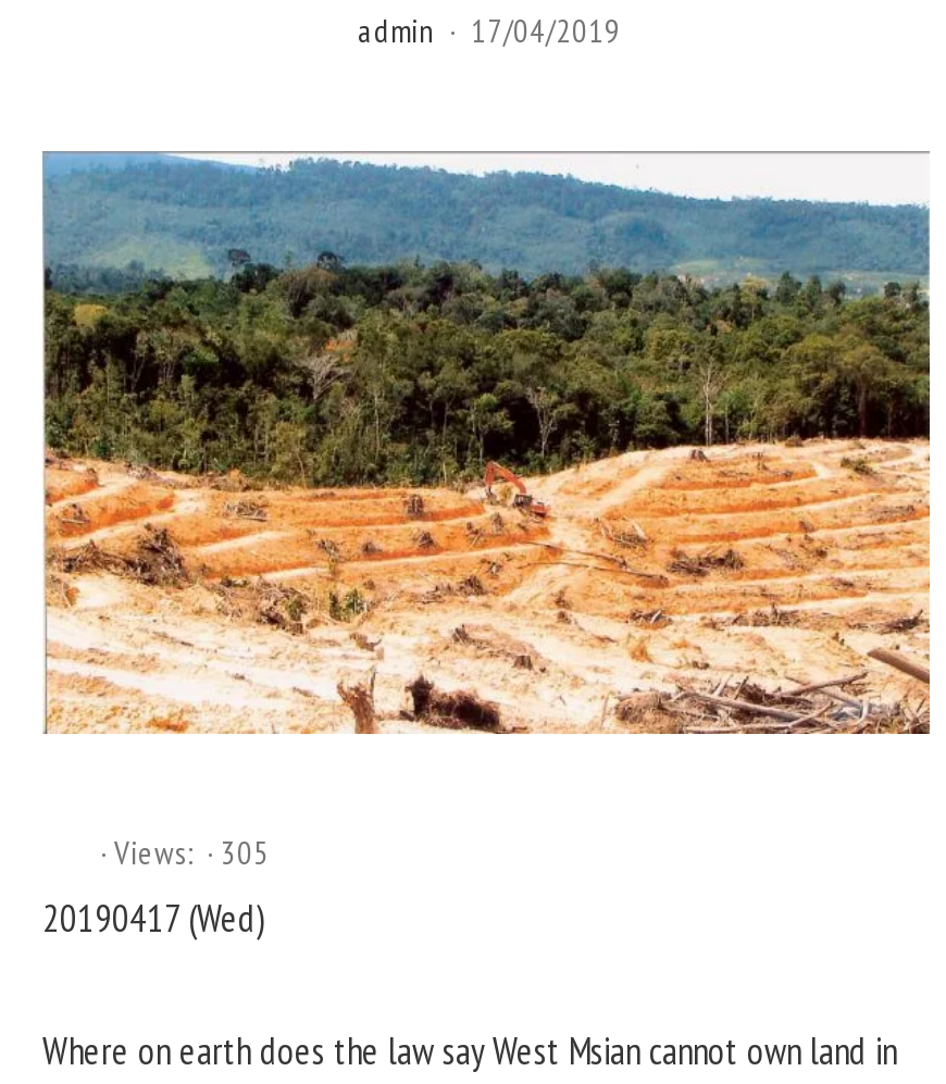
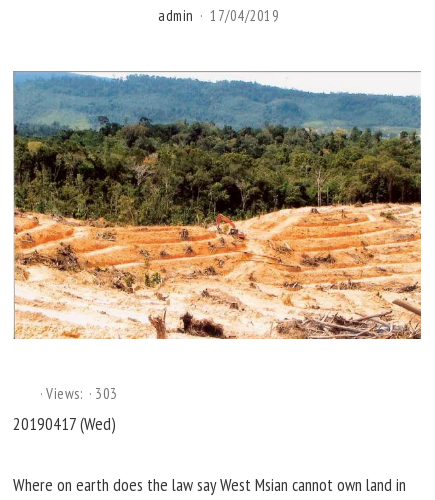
[114,833,270,874] Views: 305 -> [46,384,117,403] Views: 303

